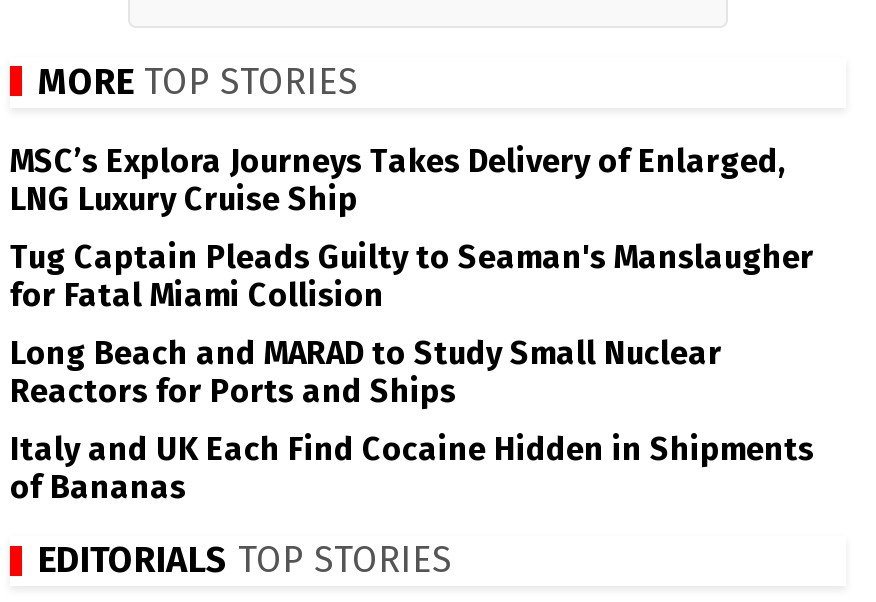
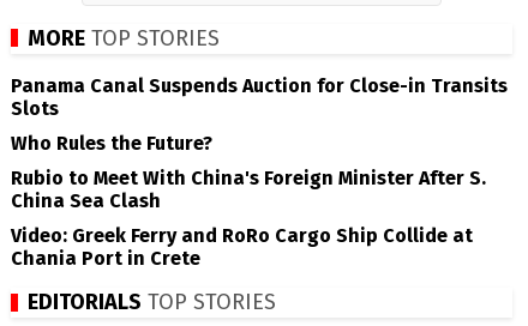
[10,142,786,218] MSC’s Explora Journeys Takes Delivery of Enlarged, | LNG Luxury Cruise Ship -> [11,75,508,120] Panama Canal Suspends Auction for Close-in Transits | Slots
[10,238,814,314] Tug Captain Pleads Guilty to Seaman's Manslaugher | for Fatal Miami Collision -> [11,132,212,155] Who Rules the Future?
[10,334,722,410] Long Beach and MARAD to Study Small Nuclear | Reactors for Ports and Ships -> [11,167,486,212] Rubio to Meet With China's Foreign Minister After S. | China Sea Clash
[10,430,814,506] Italy and UK Each Find Cocaine Hidden in Shipments | of Bananas -> [11,224,473,270] Video: Greek Ferry and RoRo Cargo Ship Collide at | Chania Port in Crete

